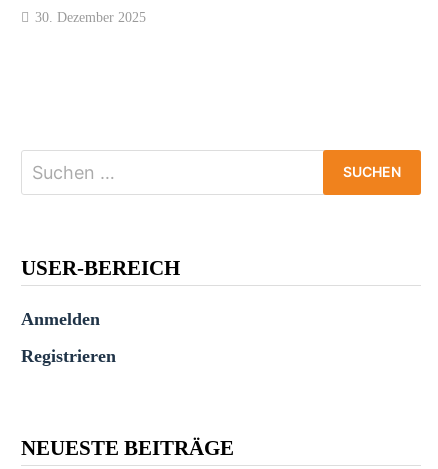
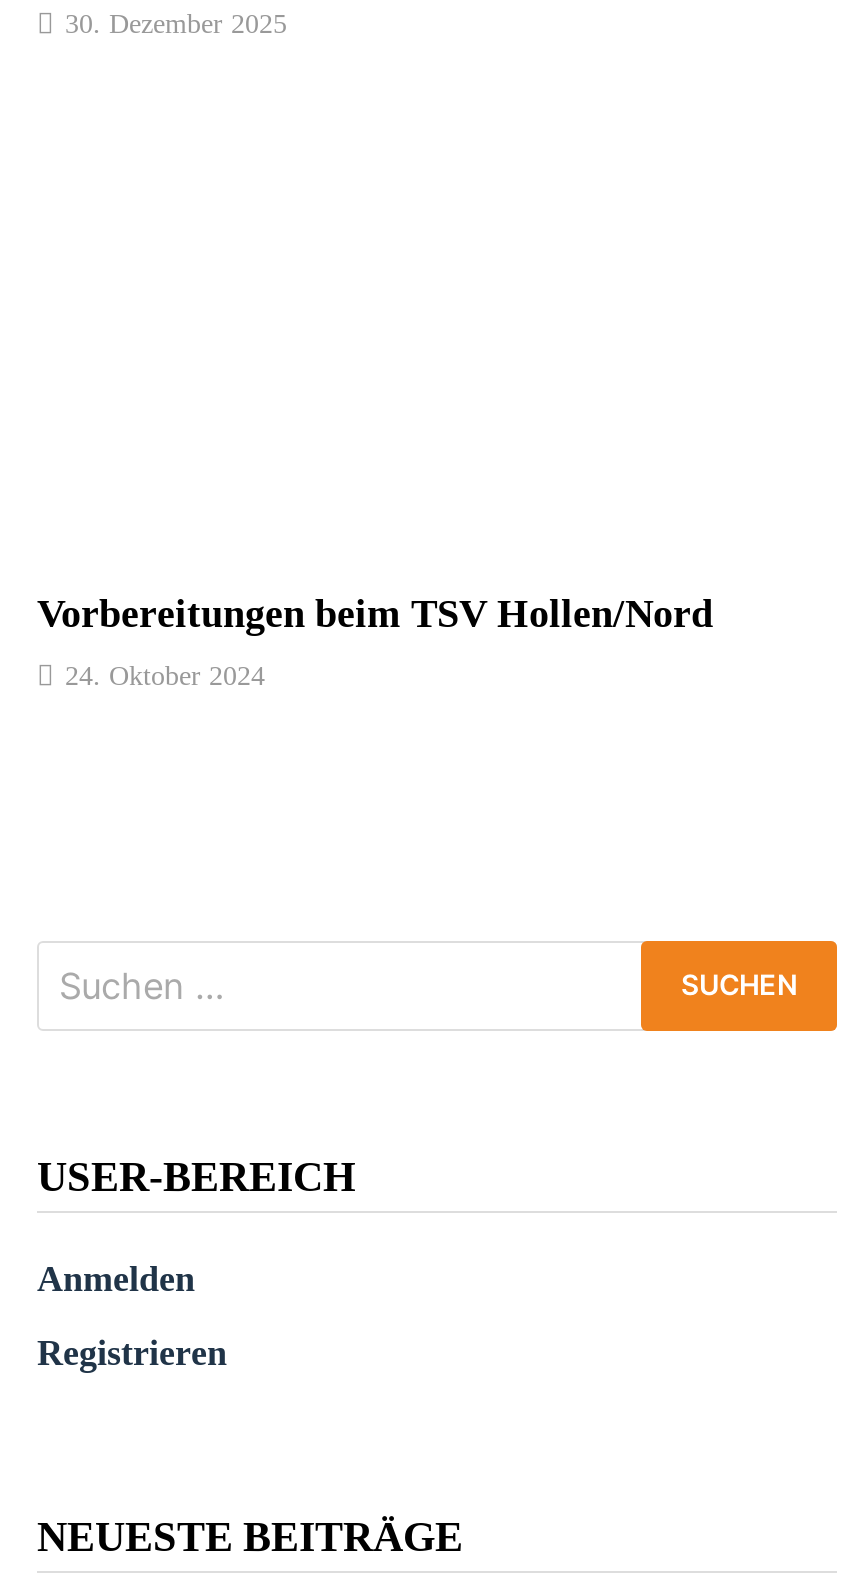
none -> [37,590,713,690] Vorbereitungen beim TSV Hollen/Nord | 24. Oktober 2024

